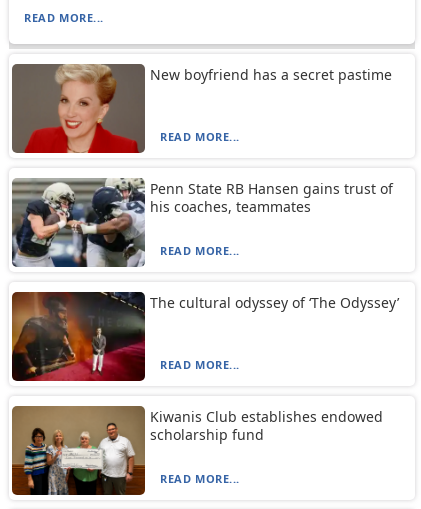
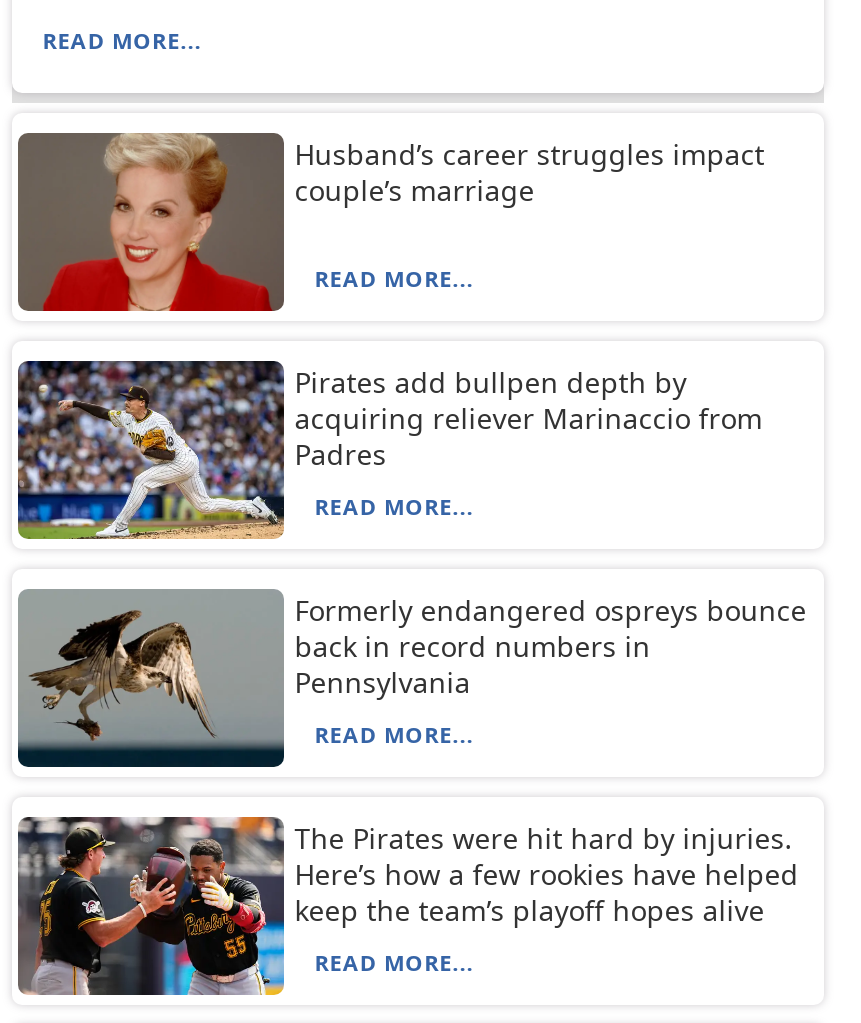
[150,65,392,84] New boyfriend has a secret pastime -> [294,134,764,208] Husband’s career struggles impact | couple’s marriage
[12,178,393,268] [image] | Penn State RB Hansen gains trust of | his coaches, teammates -> [16,359,762,541] [image] | Pirates add bullpen depth by | acquiring reliever Marinaccio from | Padres
[11,291,399,382] [image] | The cultural odyssey of ‘The Odyssey’ -> [16,589,806,769] [image] | Formerly endangered ospreys bounce | back in record numbers in | Pennsylvania
[12,405,383,496] [image] | Kiwanis Club establishes endowed | scholarship fund -> [18,815,798,997] [image] | The Pirates were hit hard by injuries. | Here’s how a few rookies have helped | keep the team’s playoff hopes alive

